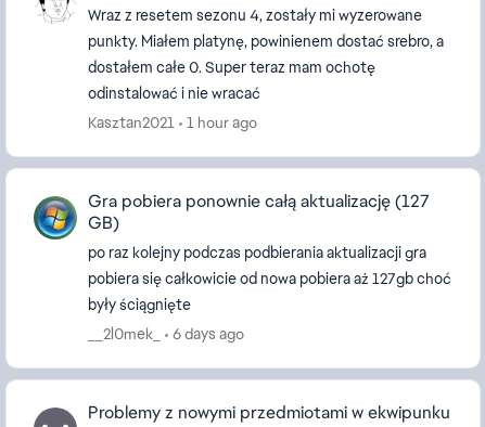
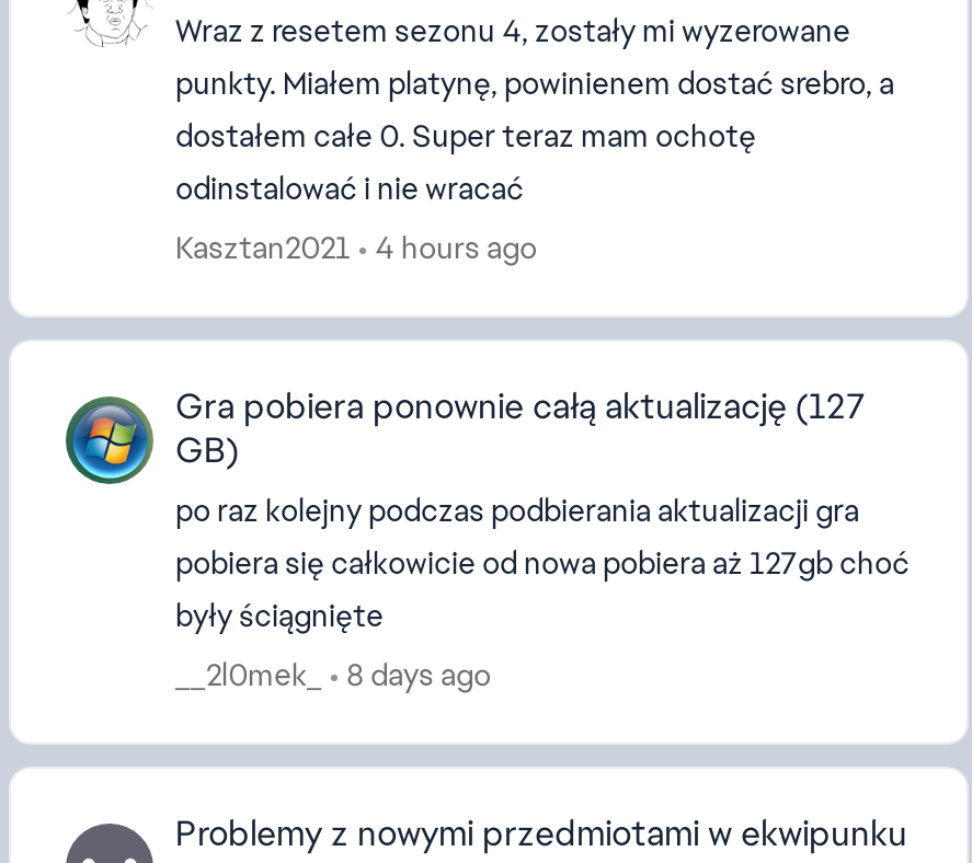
[88,113,257,132] Kasztan2021 1 hour ago -> [175,228,537,267] Kasztan2021 4 hours ago
[88,324,244,344] __2l0mek_ 6 days ago -> [175,655,491,694] __2l0mek_ 8 days ago

